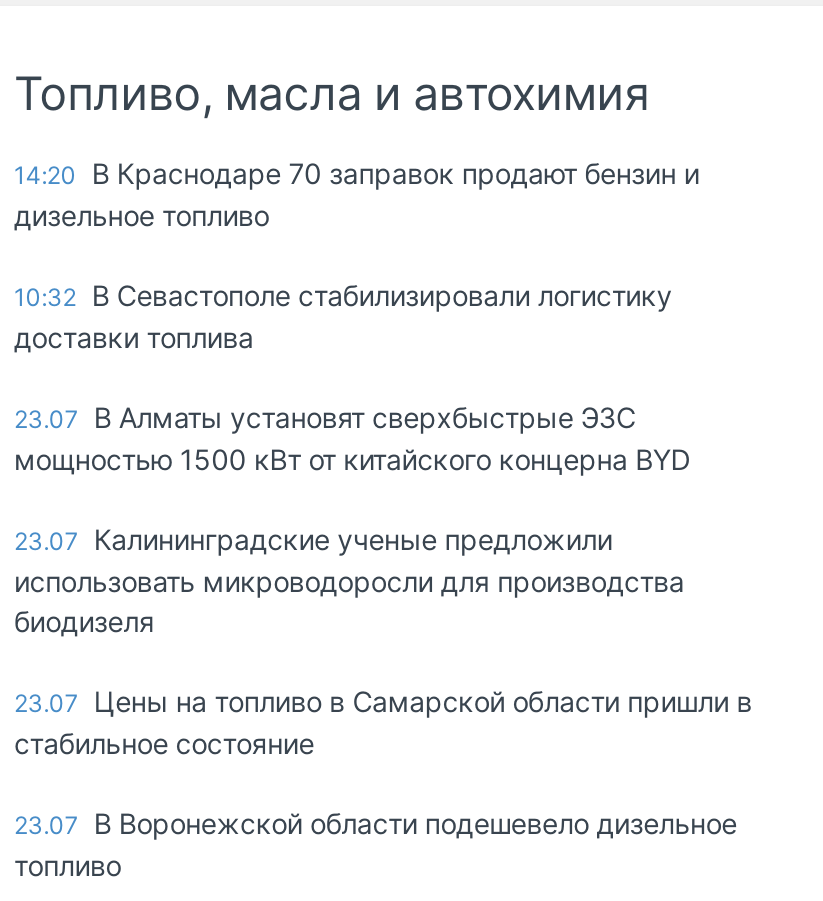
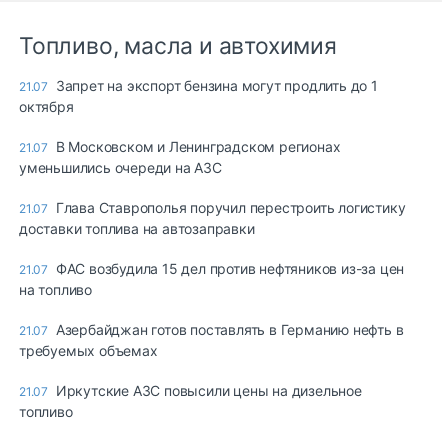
[14,156,699,232] 14:20 В Краснодаре 70 заправок продают бензин и | дизельное топливо -> [19,77,378,115] 21.07 Запрет на экспорт бензина могут продлить до 1 | октября
[14,278,672,354] 10:32 В Севастополе стабилизировали логистику | доставки топлива -> [19,138,340,176] 21.07 В Московском и Ленинградском регионах | уменьшились очереди на АЗС
[14,400,690,476] 23.07 В Алматы установят сверхбыстрые ЭЗС | мощностью 1500 кВт от китайского концерна BYD -> [19,199,405,237] 21.07 Глава Ставрополья поручил перестроить логистику | доставки топлива на автозаправки
[14,522,684,638] 23.07 Калининградские ученые предложили | использовать микроводоросли для производства | биодизеля -> [19,260,404,298] 21.07 ФАС возбудила 15 дел против нефтяников из-за цен | на топливо
[14,684,752,760] 23.07 Цены на топливо в Самарской области пришли в | стабильное состояние -> [19,321,403,359] 21.07 Азербайджан готов поставлять в Германию нефть в | требуемых объемах
[14,806,737,840] 23.07 В Воронежской области подешевело дизельное -> [19,382,362,399] 21.07 Иркутские АЗС повысили цены на дизельное

